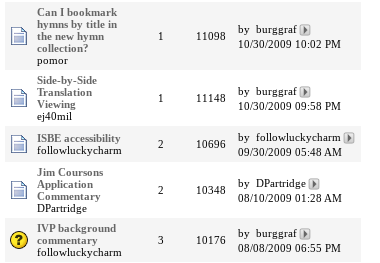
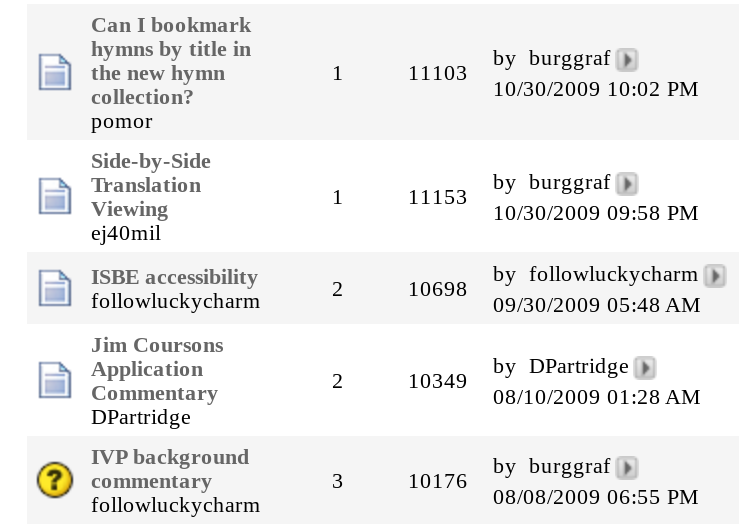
[195,30,225,42] 11098 -> [408,60,468,84] 11103
[195,92,225,104] 11148 -> [408,184,468,208] 11153
[195,138,225,150] 10696 -> [408,276,468,300] 10698
[195,184,225,196] 10348 -> [408,368,468,392] 10349

